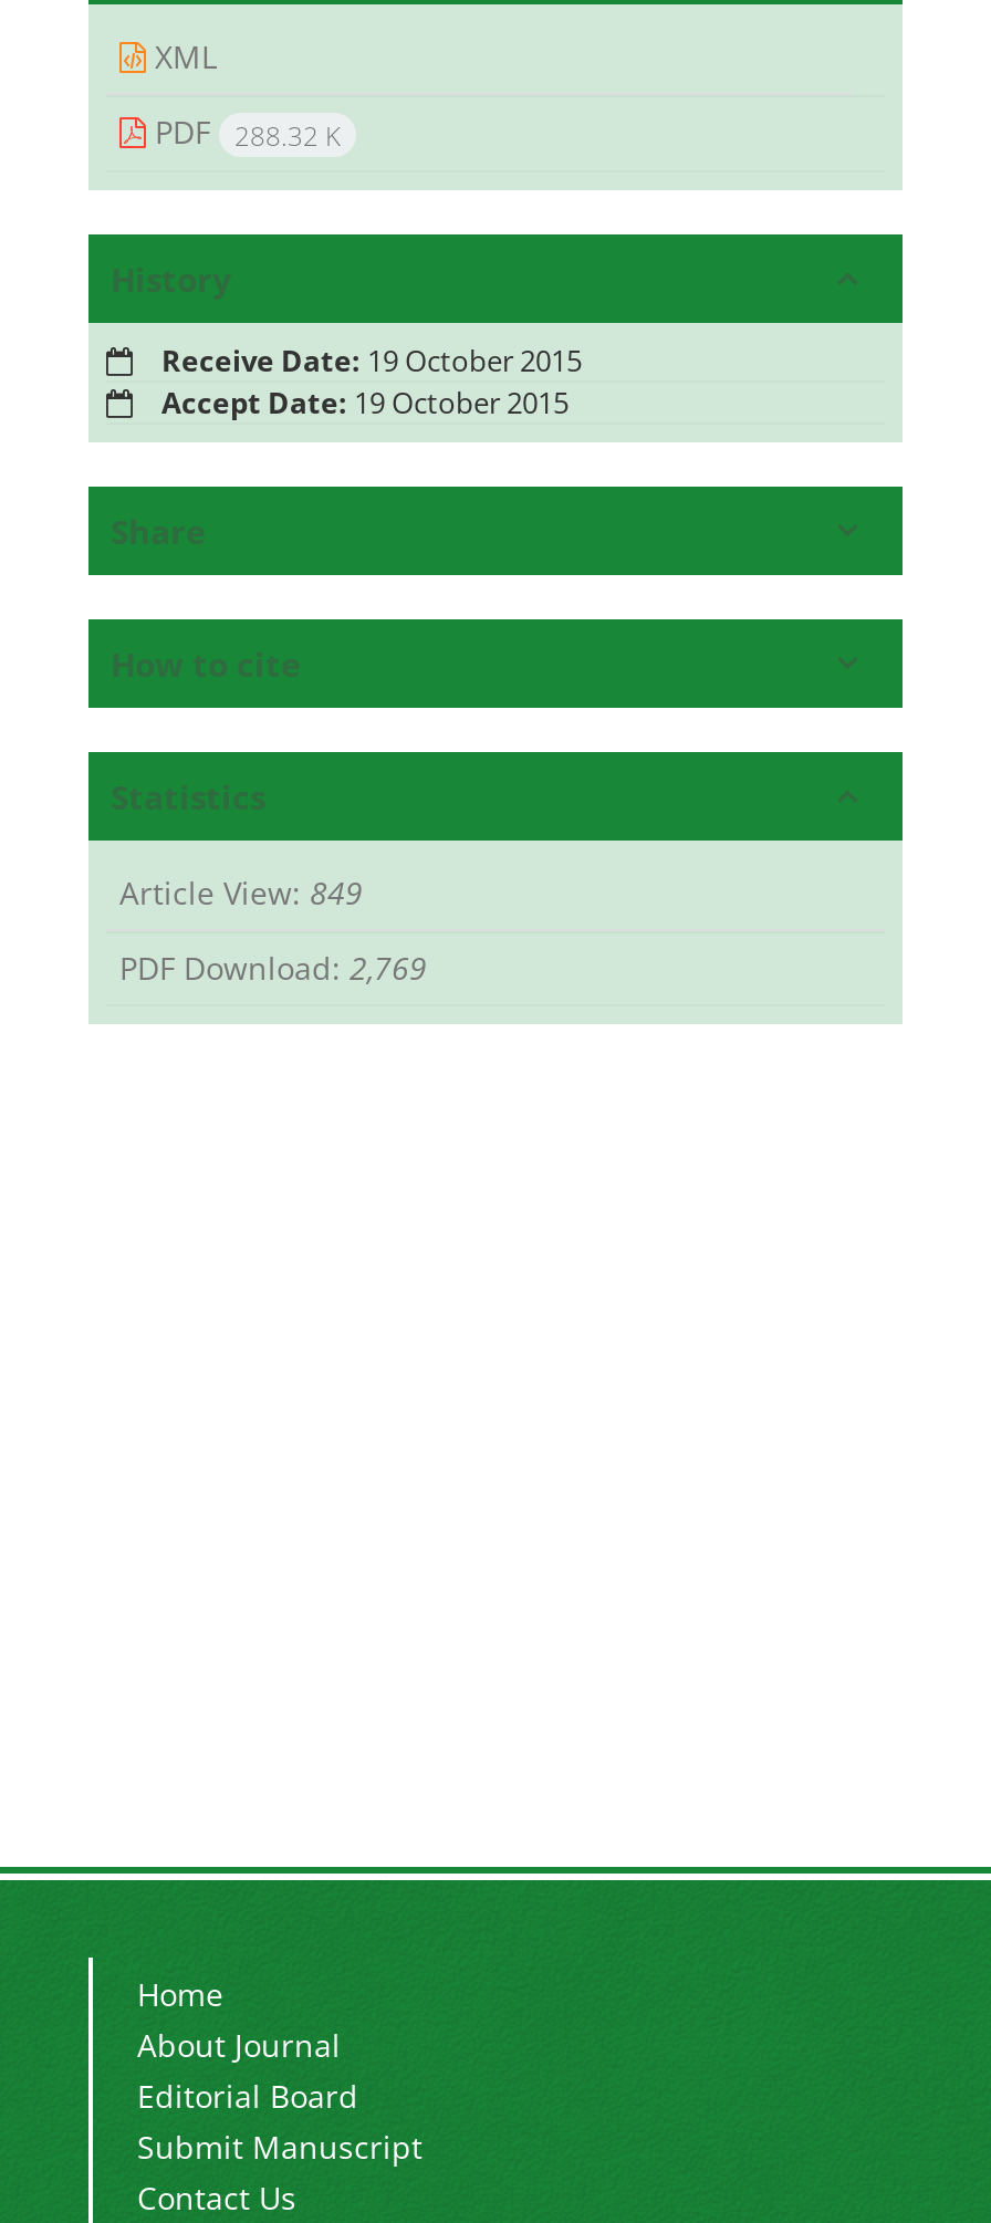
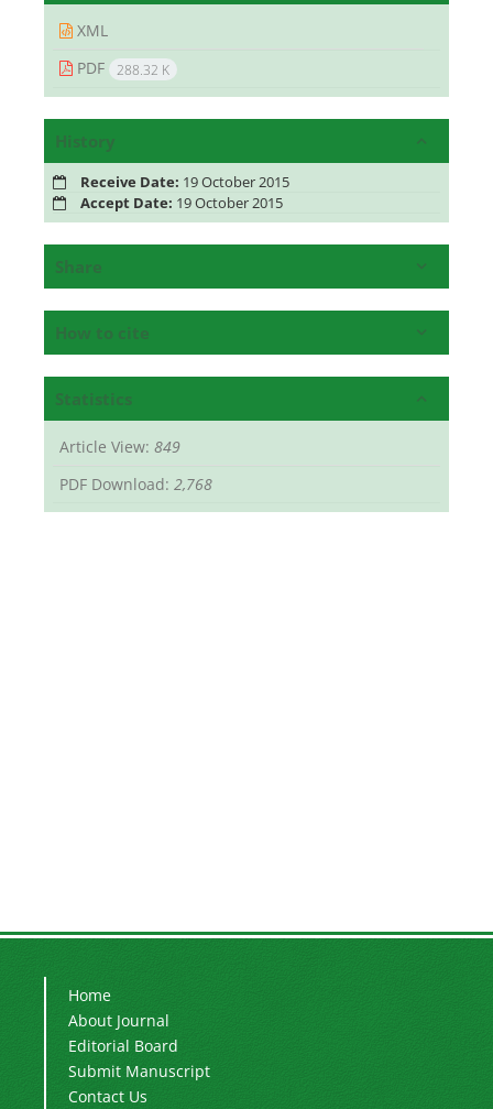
[119,947,427,989] PDF Download: 2,769 -> [59,474,212,494] PDF Download: 2,768

